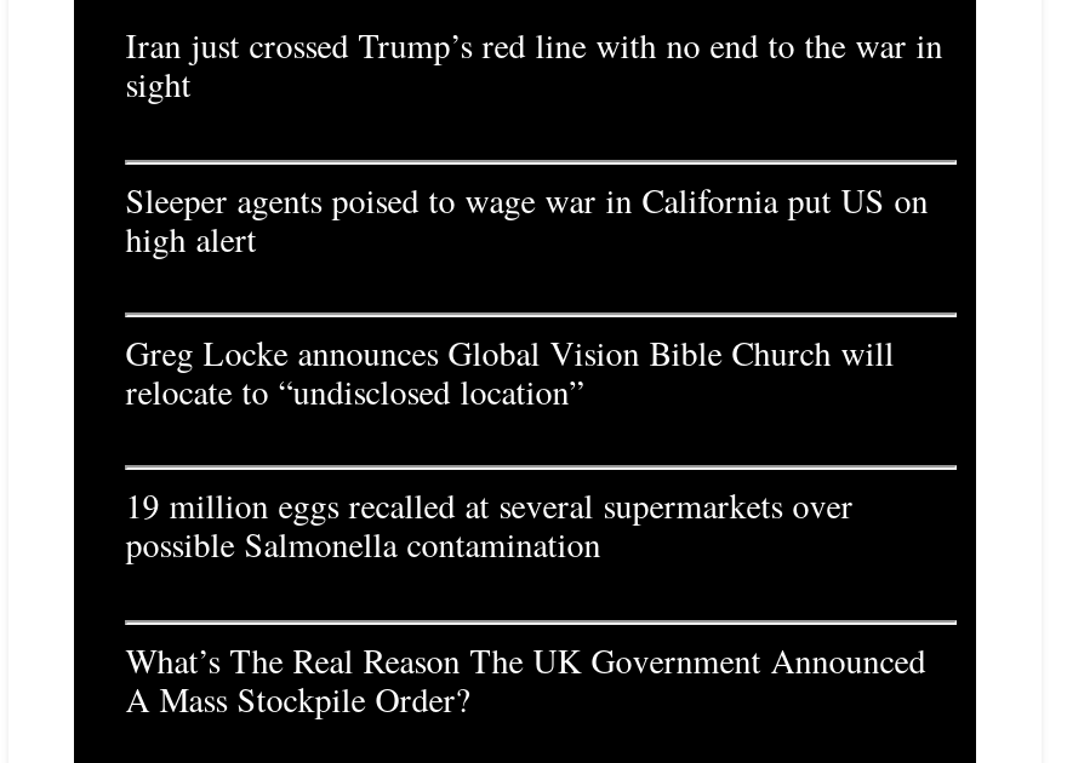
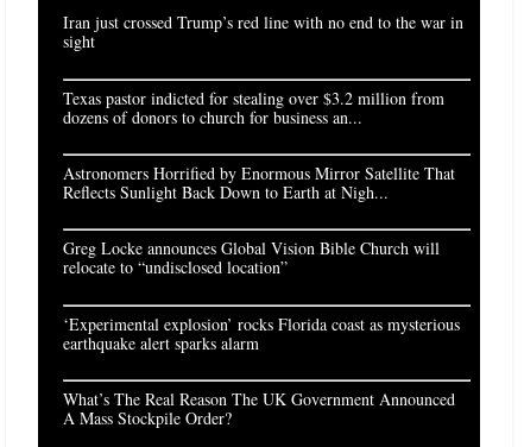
[125,176,928,261] Sleeper agents poised to wage war in California put US on | high alert -> [63,86,455,203] Texas pastor indicted for stealing over $3.2 million from | dozens of donors to church for business an... | Astronomers Horrified by Enormous Mirror Satellite That | Reflects Sunlight Back Down to Earth at Nigh...
[125,483,853,568] 19 million eggs recalled at several supermarkets over | possible Salmonella contamination -> [63,312,460,354] ‘Experimental explosion’ rocks Florida coast as mysterious | earthquake alert sparks alarm

